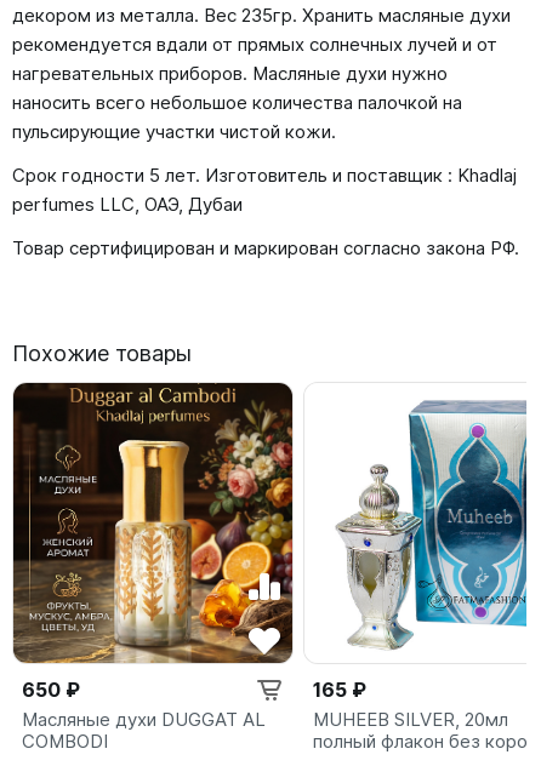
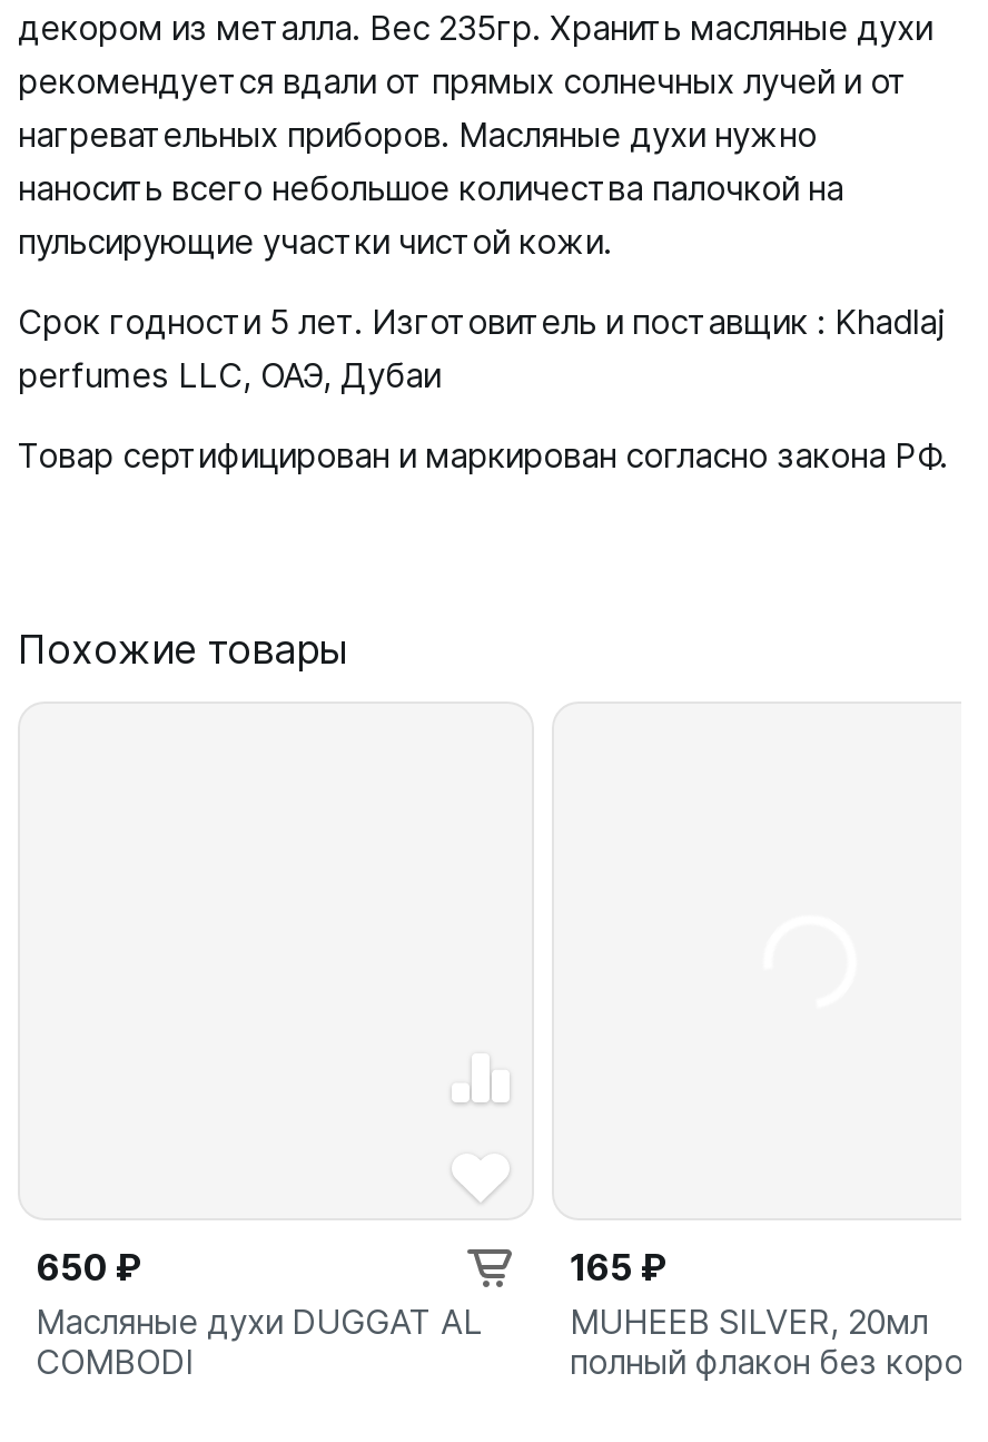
[12,382,294,664] [image] -> none
[336,400,528,651] [image] -> none

